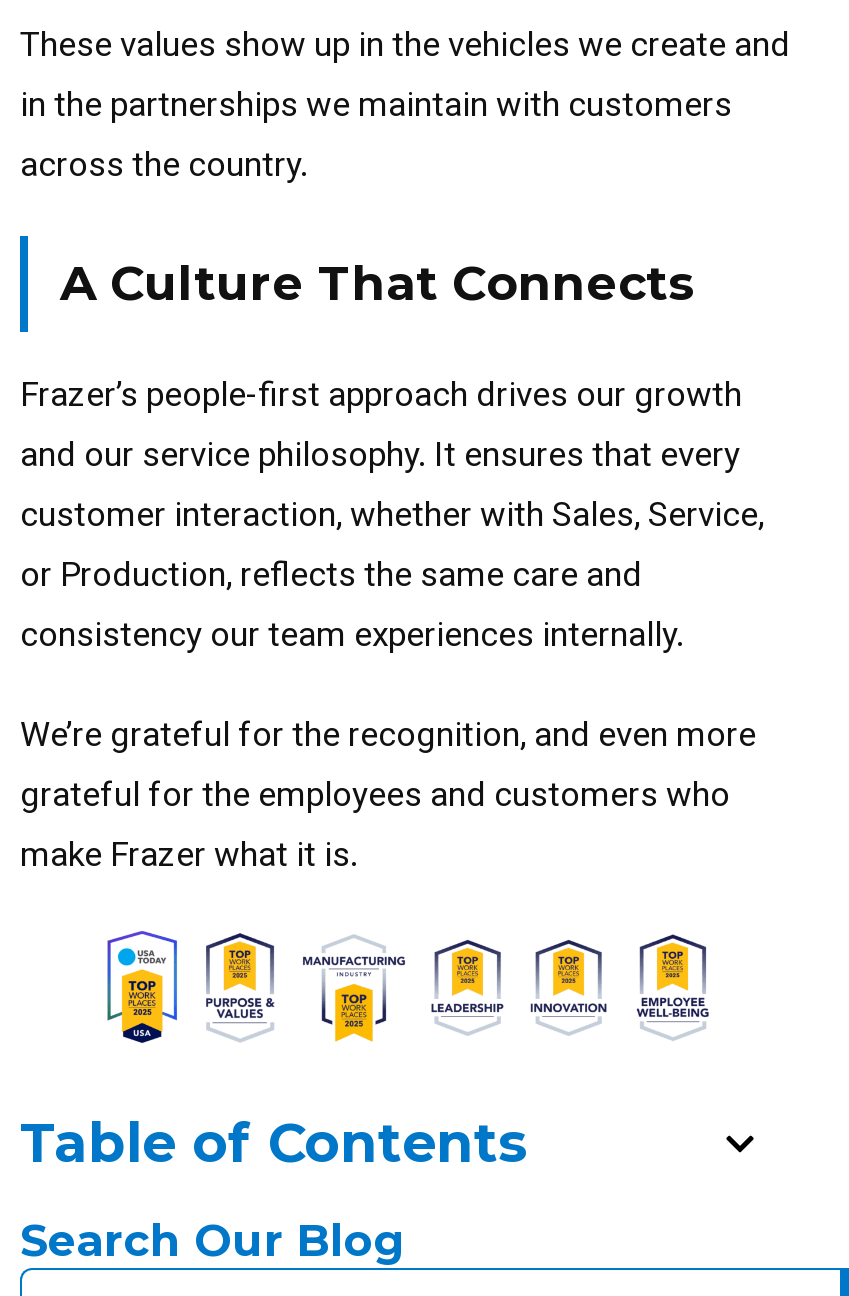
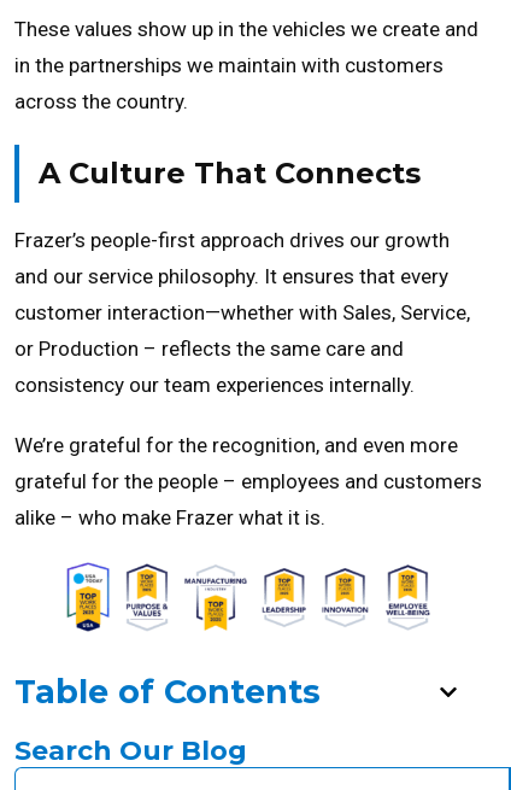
[20,493,764,533] customer interaction, whether with Sales, Service, -> [14,300,470,324] customer interaction—whether with Sales, Service,
[20,553,642,593] or Production, reflects the same care and -> [14,336,404,360] or Production – reflects the same care and
[20,774,730,814] grateful for the employees and customers who -> [14,469,482,493] grateful for the people – employees and customers
[20,834,358,874] make Frazer what it is. -> [14,505,325,529] alike – who make Frazer what it is.

